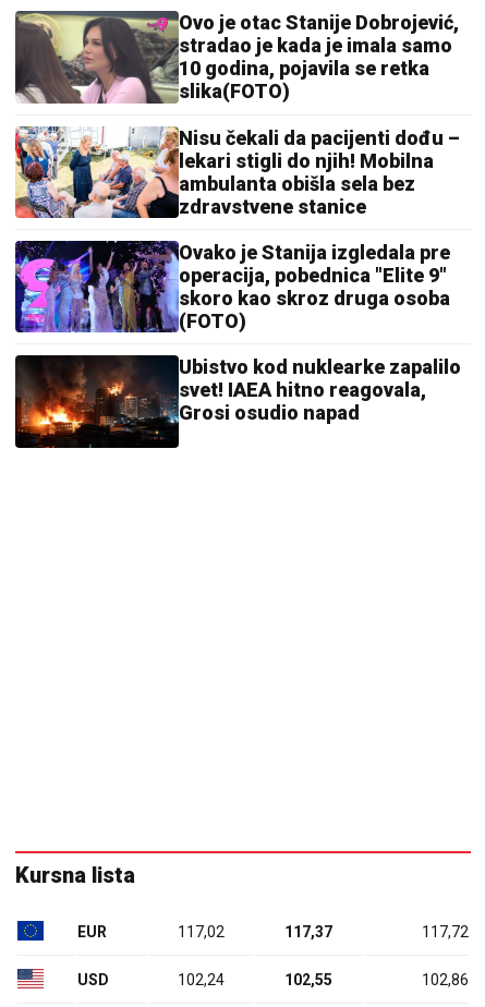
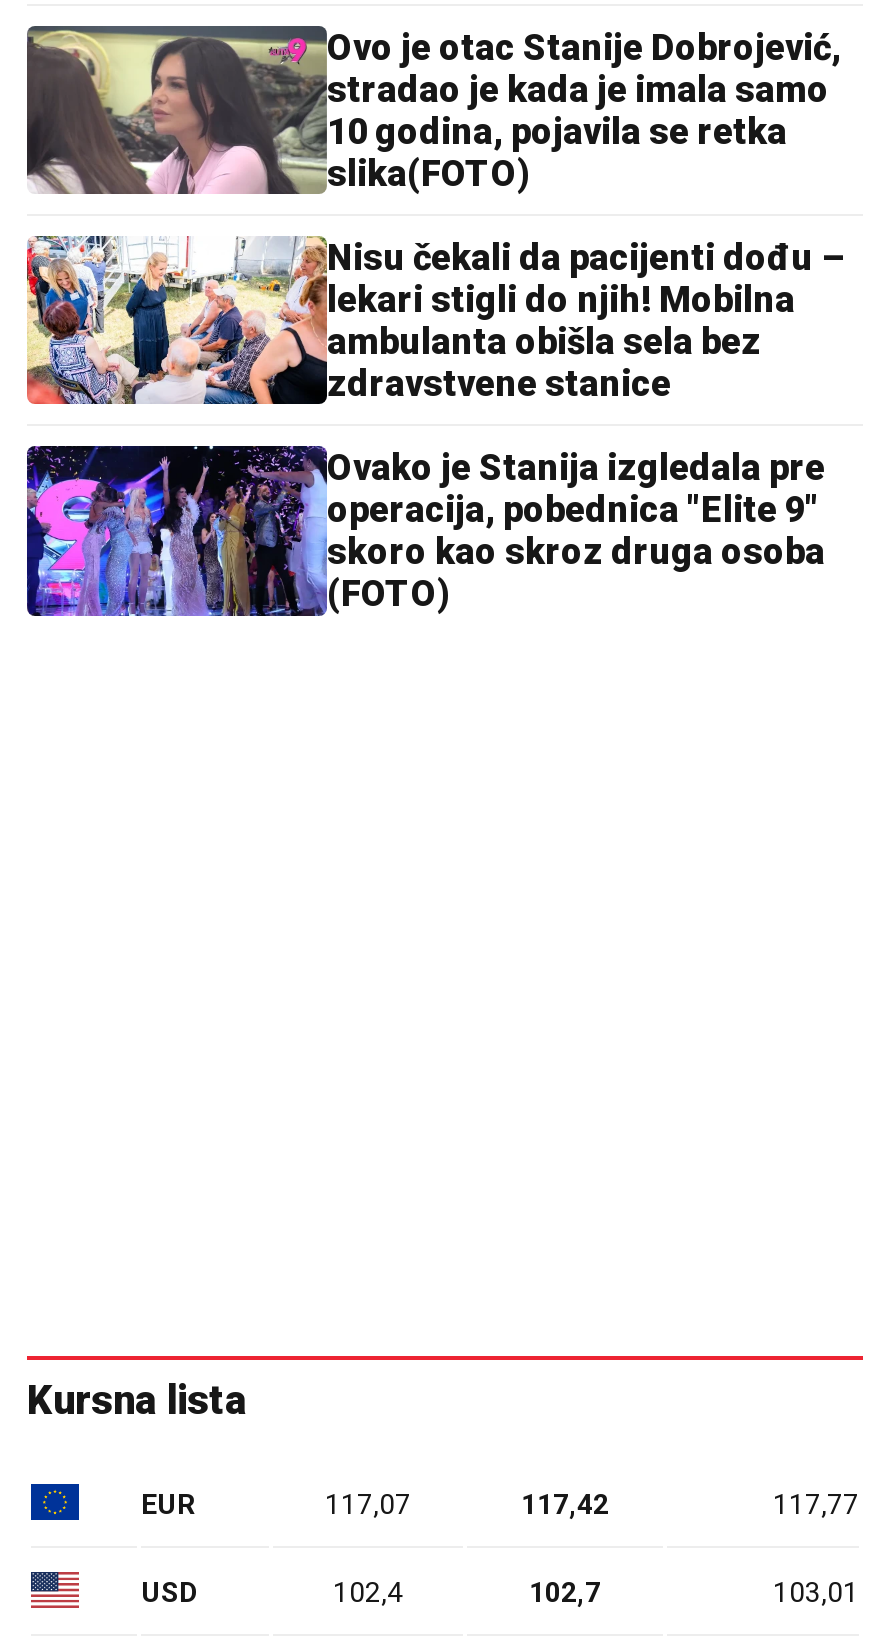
[14,354,461,449] [image] | Ubistvo kod nuklearke zapalilo | svet! IAEA hitno reagovala, | Grosi osudio napad -> none
[178,923,225,940] 117,02 -> [325,1488,411,1520] 117,07
[284,923,332,940] 117,37 -> [521,1488,609,1520] 117,42
[422,923,469,940] 117,72 -> [773,1488,859,1520] 117,77
[178,971,225,988] 102,24 -> [333,1576,403,1608] 102,4
[284,971,332,988] 102,55 -> [529,1576,601,1608] 102,7
[422,971,469,988] 102,86 -> [773,1576,859,1608] 103,01

